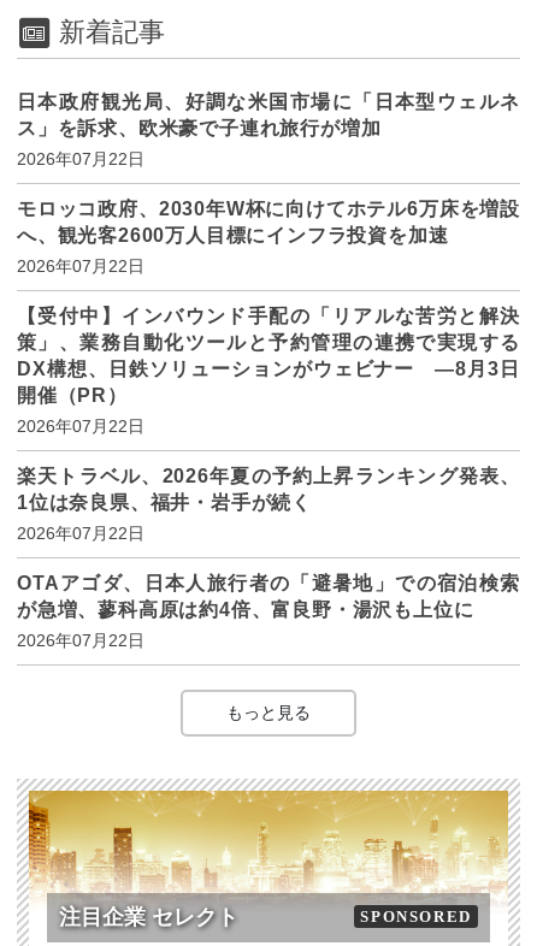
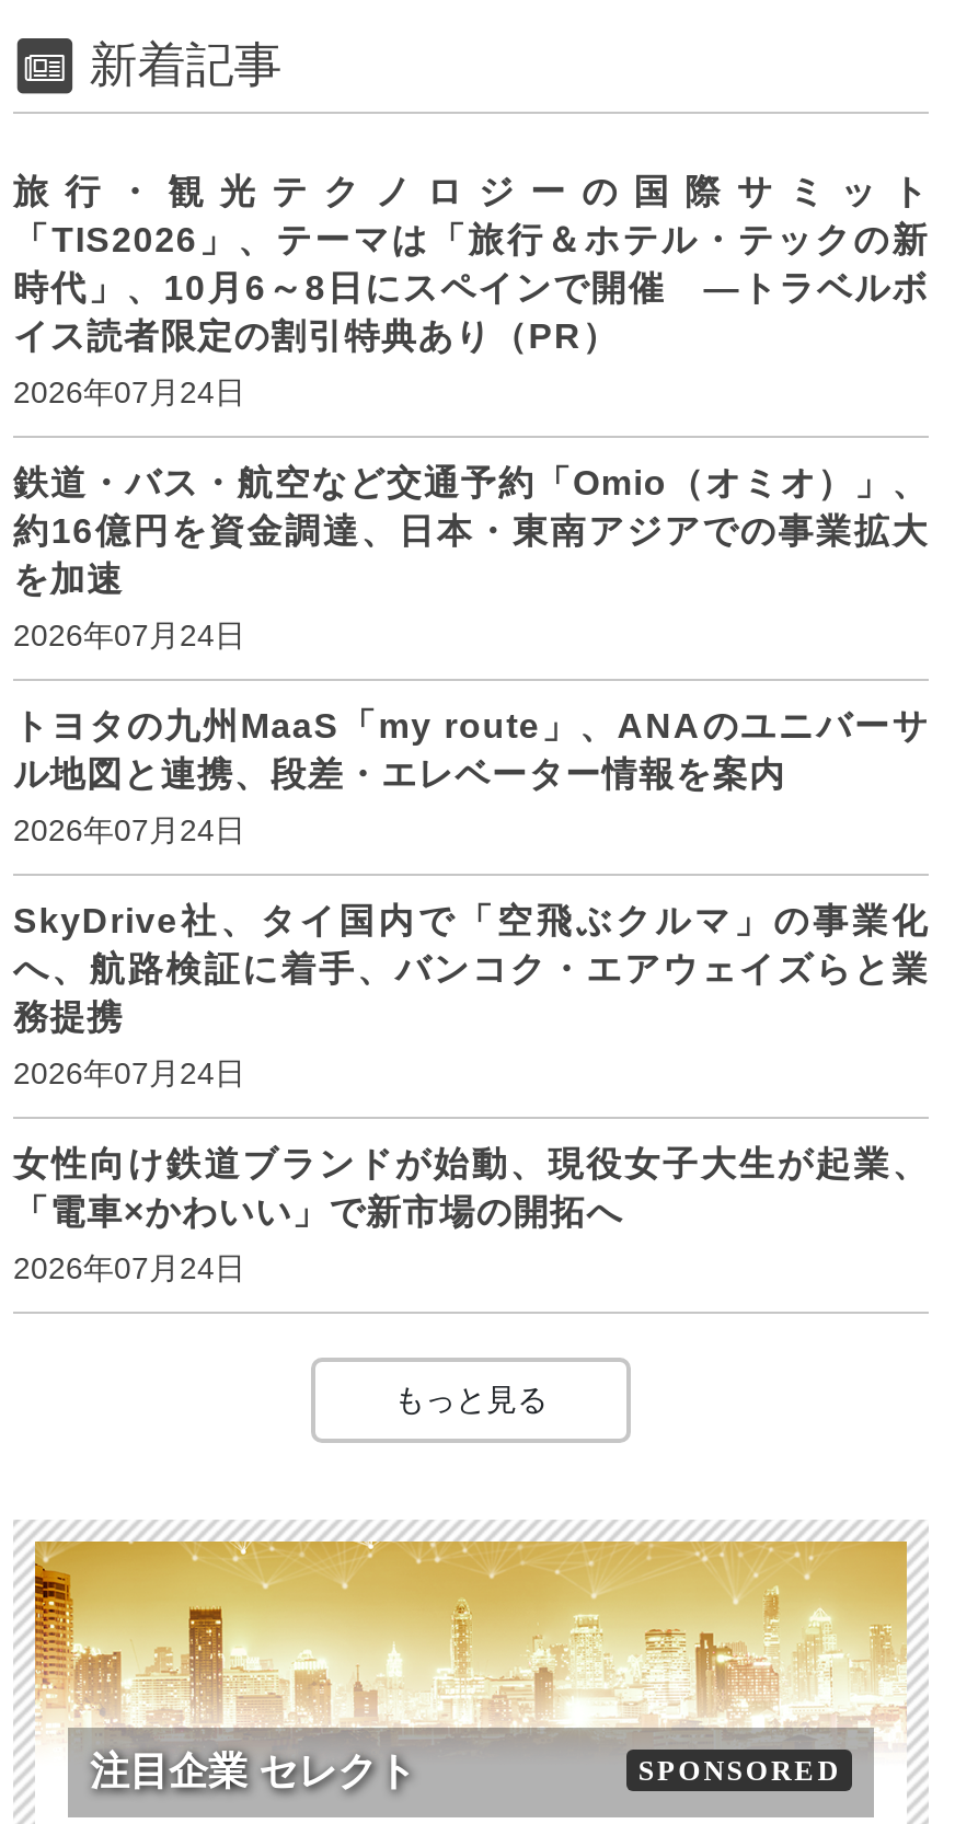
[17,91,520,138] 日本政府観光局、好調な米国市場に「日本型ウェルネ | ス」を訴求、欧米豪で子連れ旅行が増加 -> [13,173,929,354] 旅行・観光テクノロジーの国際サミット | 「TIS2026」、テーマは「旅行＆ホテル・テックの新 | 時代」、10月6～8日にスペインで開催 ―トラベルボ | イス読者限定の割引特典あり（PR）
[17,149,144,168] 2026年07月22日 -> [13,374,245,409] 2026年07月24日
[17,198,520,245] モロッコ政府、2030年W杯に向けてホテル6万床を増設 | へ、観光客2600万人目標にインフラ投資を加速 -> [13,464,929,597] 鉄道・バス・航空など交通予約「Omio（オミオ）」、 | 約16億円を資金調達、日本・東南アジアでの事業拡大 | を加速
[17,256,144,275] 2026年07月22日 -> [13,617,245,652] 2026年07月24日
[17,305,520,405] 【受付中】インバウンド手配の「リアルな苦労と解決 | 策」、業務自動化ツールと予約管理の連携で実現する | DX構想、日鉄ソリューションがウェビナー ―8月3日 | 開催（PR） -> [13,707,929,792] トヨタの九州MaaS「my route」、ANAのユニバーサ | ル地図と連携、段差・エレベーター情報を案内
[17,416,144,435] 2026年07月22日 -> [13,812,245,847] 2026年07月24日
[17,466,520,512] 楽天トラベル、2026年夏の予約上昇ランキング発表、 | 1位は奈良県、福井・岩手が続く -> [13,902,929,1035] SkyDrive社、タイ国内で「空飛ぶクルマ」の事業化 | へ、航路検証に着手、バンコク・エアウェイズらと業 | 務提携
[17,523,144,543] 2026年07月22日 -> [13,1055,245,1090] 2026年07月24日
[17,573,520,620] OTAアゴダ、日本人旅行者の「避暑地」での宿泊検索 | が急増、蓼科高原は約4倍、富良野・湯沢も上位に -> [13,1145,929,1230] 女性向け鉄道ブランドが始動、現役女子大生が起業、 | 「電車×かわいい」で新市場の開拓へ
[17,630,144,650] 2026年07月22日 -> [13,1250,245,1285] 2026年07月24日

